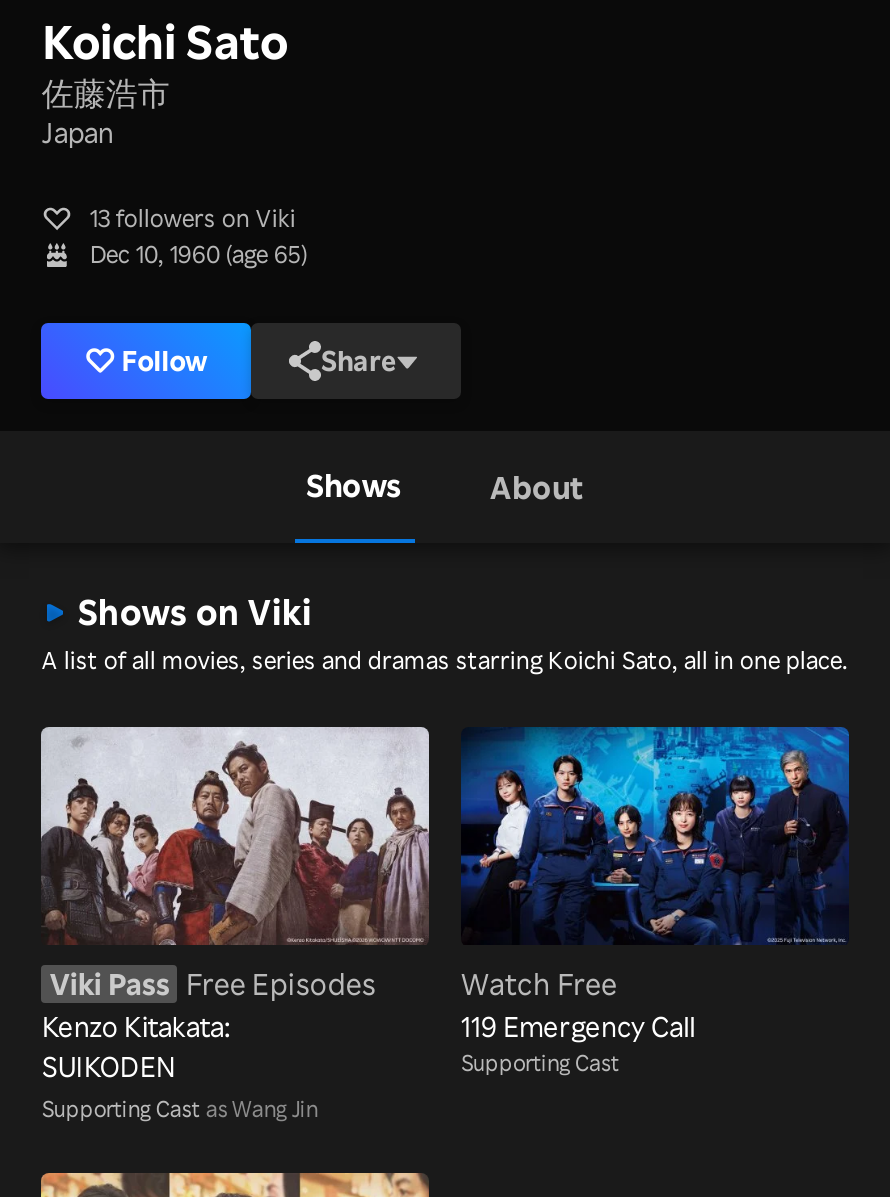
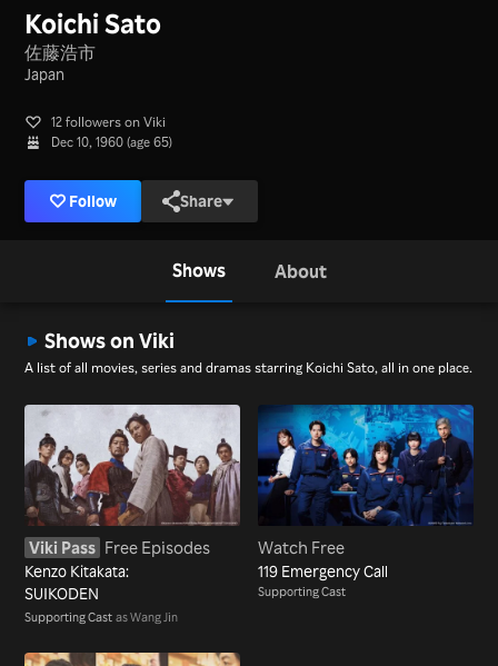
[90,203,296,233] 13 followers on Viki -> [52,113,166,130] 12 followers on Viki

